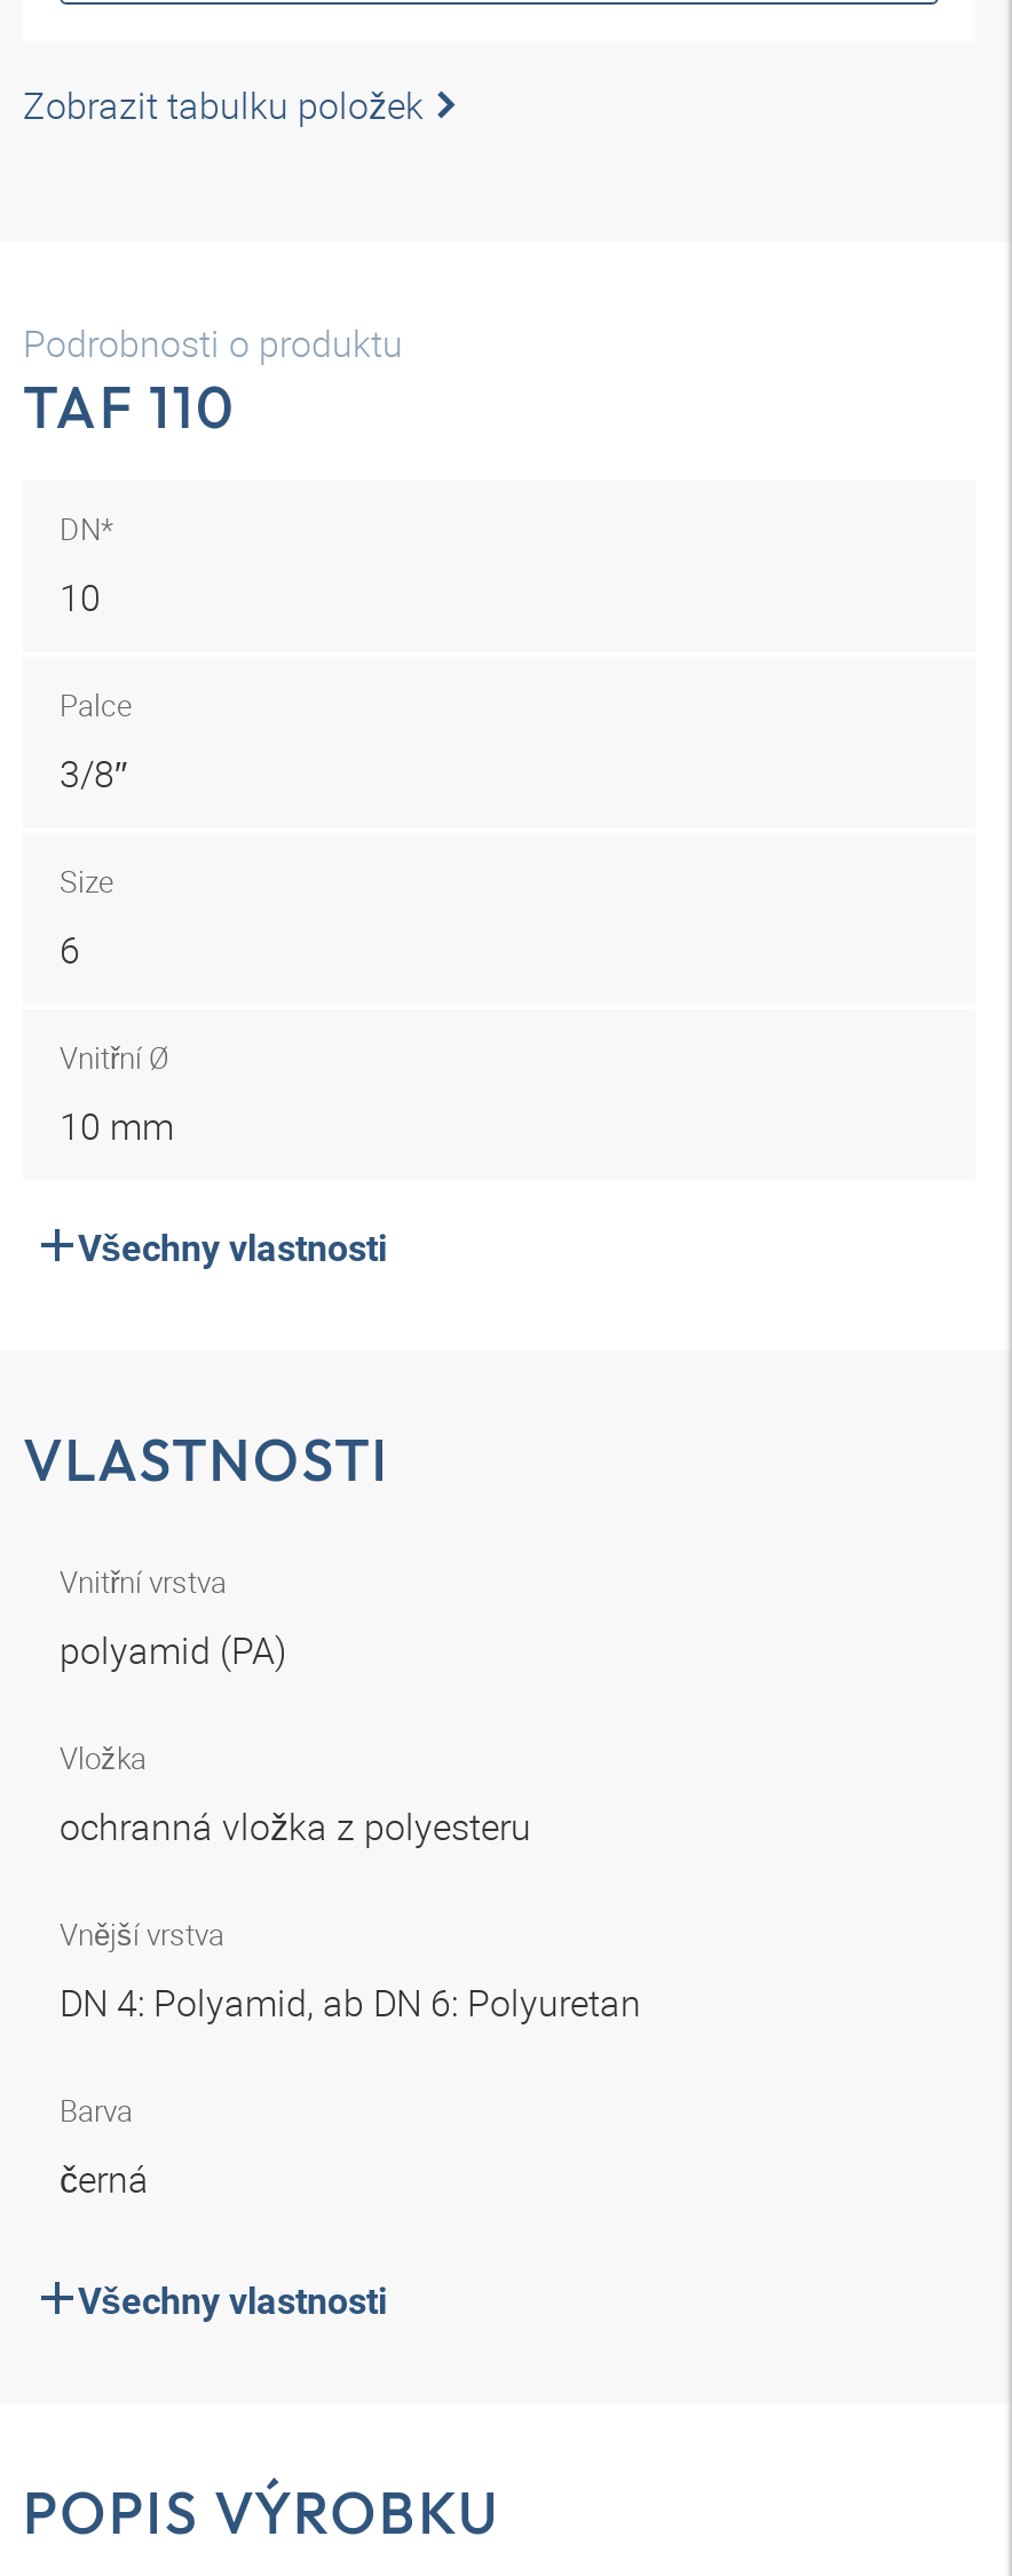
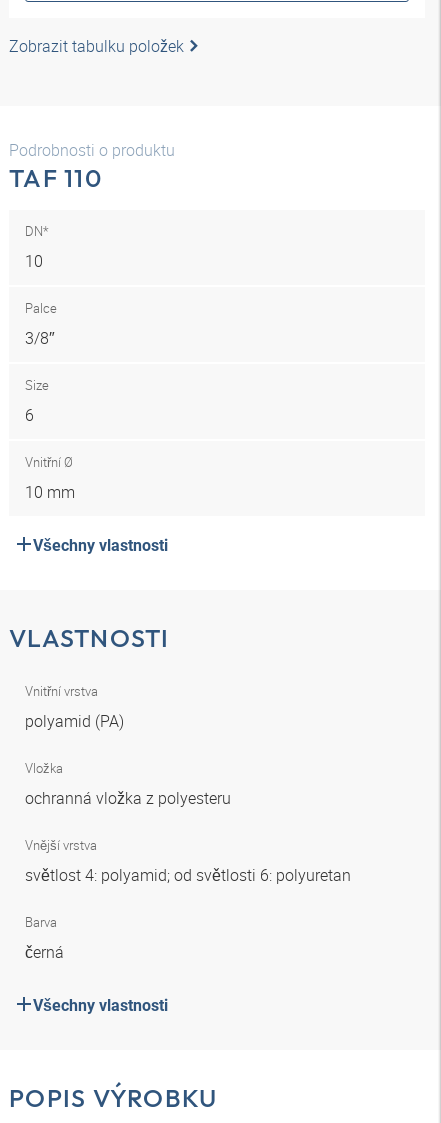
[60,1977,650,2028] DN 4: Polyamid, ab DN 6: Polyuretan -> [25,864,355,886] světlost 4: polyamid; od světlosti 6: polyuretan

